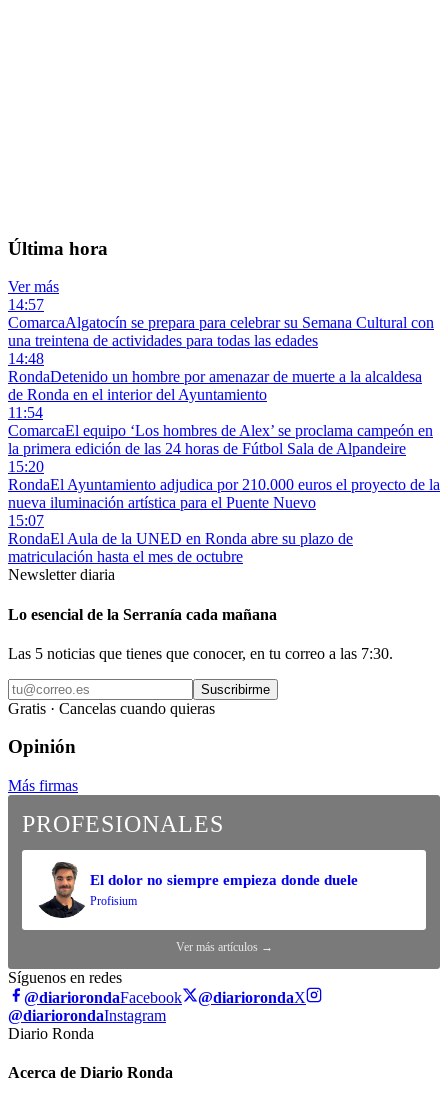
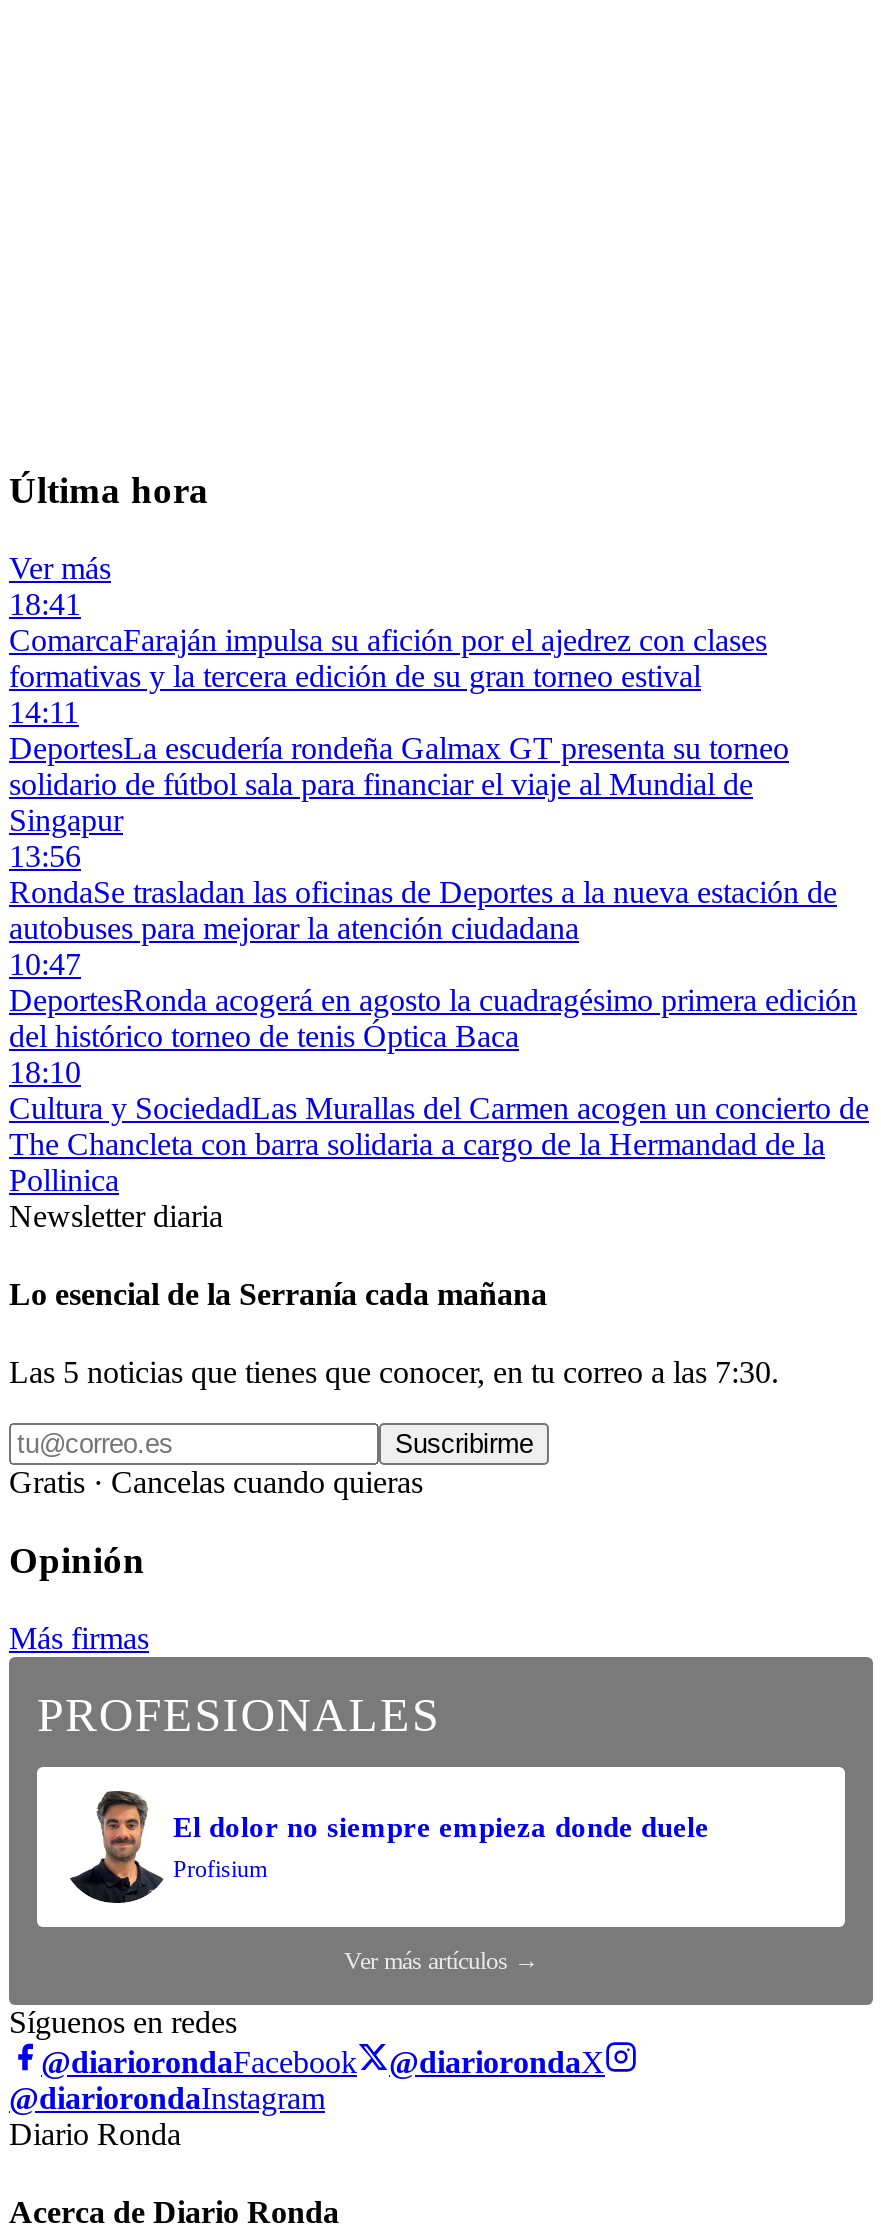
[8,296,440,565] 14:57 | ComarcaAlgatocín se prepara para celebrar su Semana Cultural con | una treintena de actividades para todas las edades | 14:48 | RondaDetenido un hombre por amenazar de muerte a la alcaldesa | de Ronda en el interior del Ayuntamiento | 11:54 | ComarcaEl equipo ‘Los hombres de Alex’ se proclama campeón en | la primera edición de las 24 horas de Fútbol Sala de Alpandeire | 15:20 | RondaEl Ayuntamiento adjudica por 210.000 euros el proyecto de la | nueva iluminación artística para el Puente Nuevo | 15:07 | RondaEl Aula de la UNED en Ronda abre su plazo de | matriculación hasta el mes de octubre -> [9,586,869,1196] 18:41 | ComarcaFaraján impulsa su afición por el ajedrez con clases | formativas y la tercera edición de su gran torneo estival | 14:11 | DeportesLa escudería rondeña Galmax GT presenta su torneo | solidario de fútbol sala para financiar el viaje al Mundial de | Singapur | 13:56 | RondaSe trasladan las oficinas de Deportes a la nueva estación de | autobuses para mejorar la atención ciudadana | 10:47 | DeportesRonda acogerá en agosto la cuadragésimo primera edición | del histórico torneo de tenis Óptica Baca | 18:10 | Cultura y SociedadLas Murallas del Carmen acogen un concierto de | The Chancleta con barra solidaria a cargo de la Hermandad de la | Pollinica

